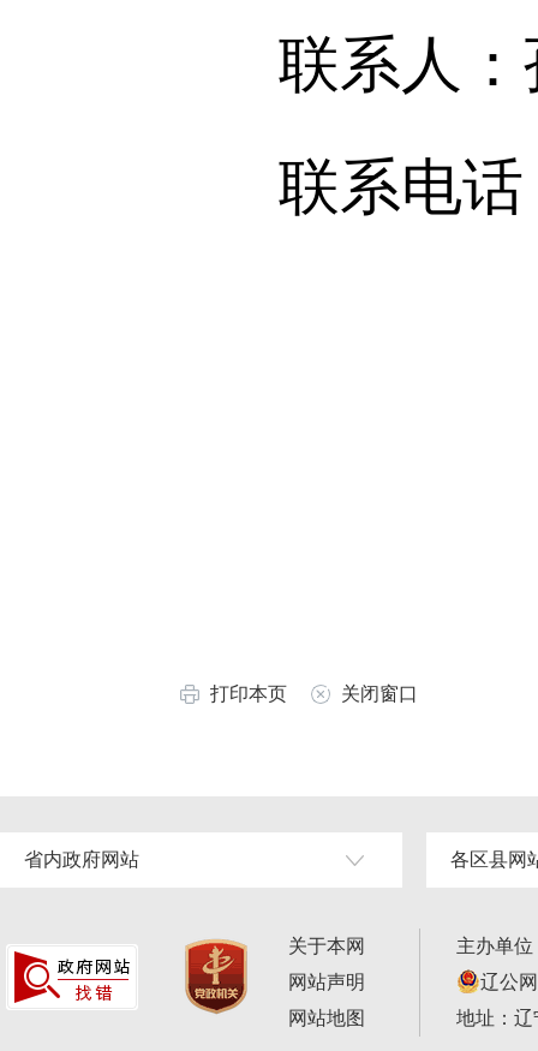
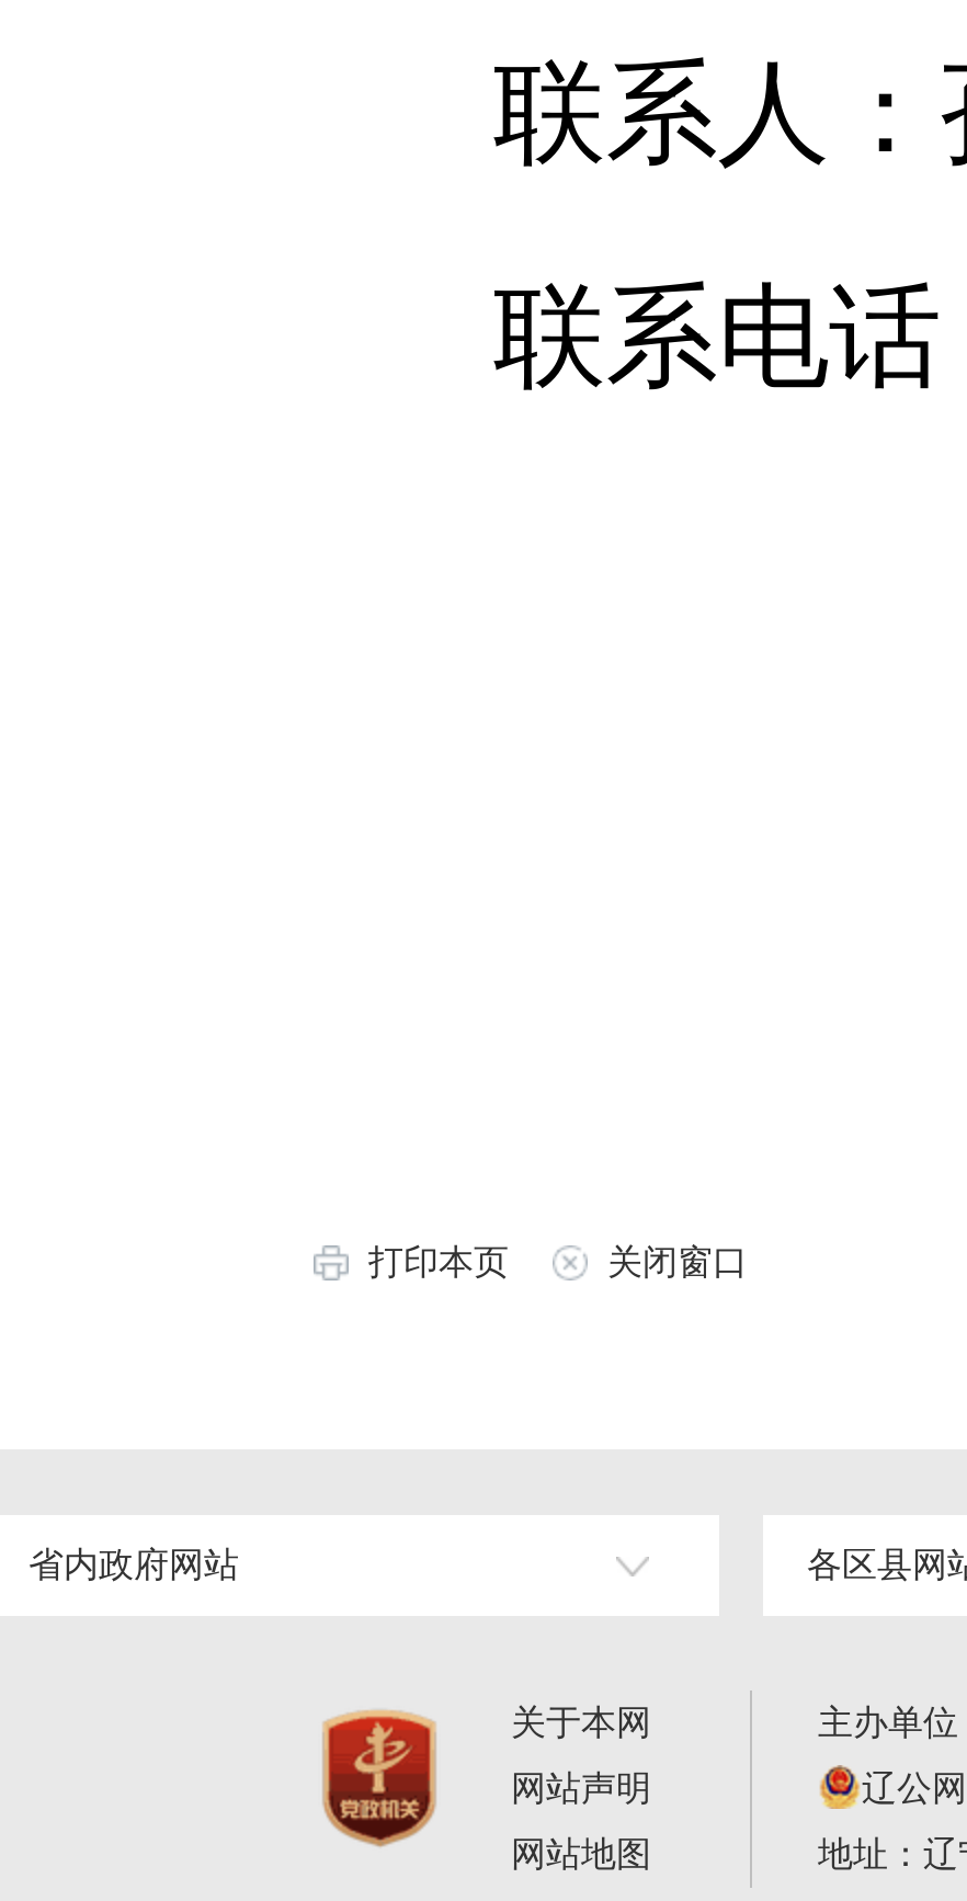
[13,951,130,1003] [image] -> none

